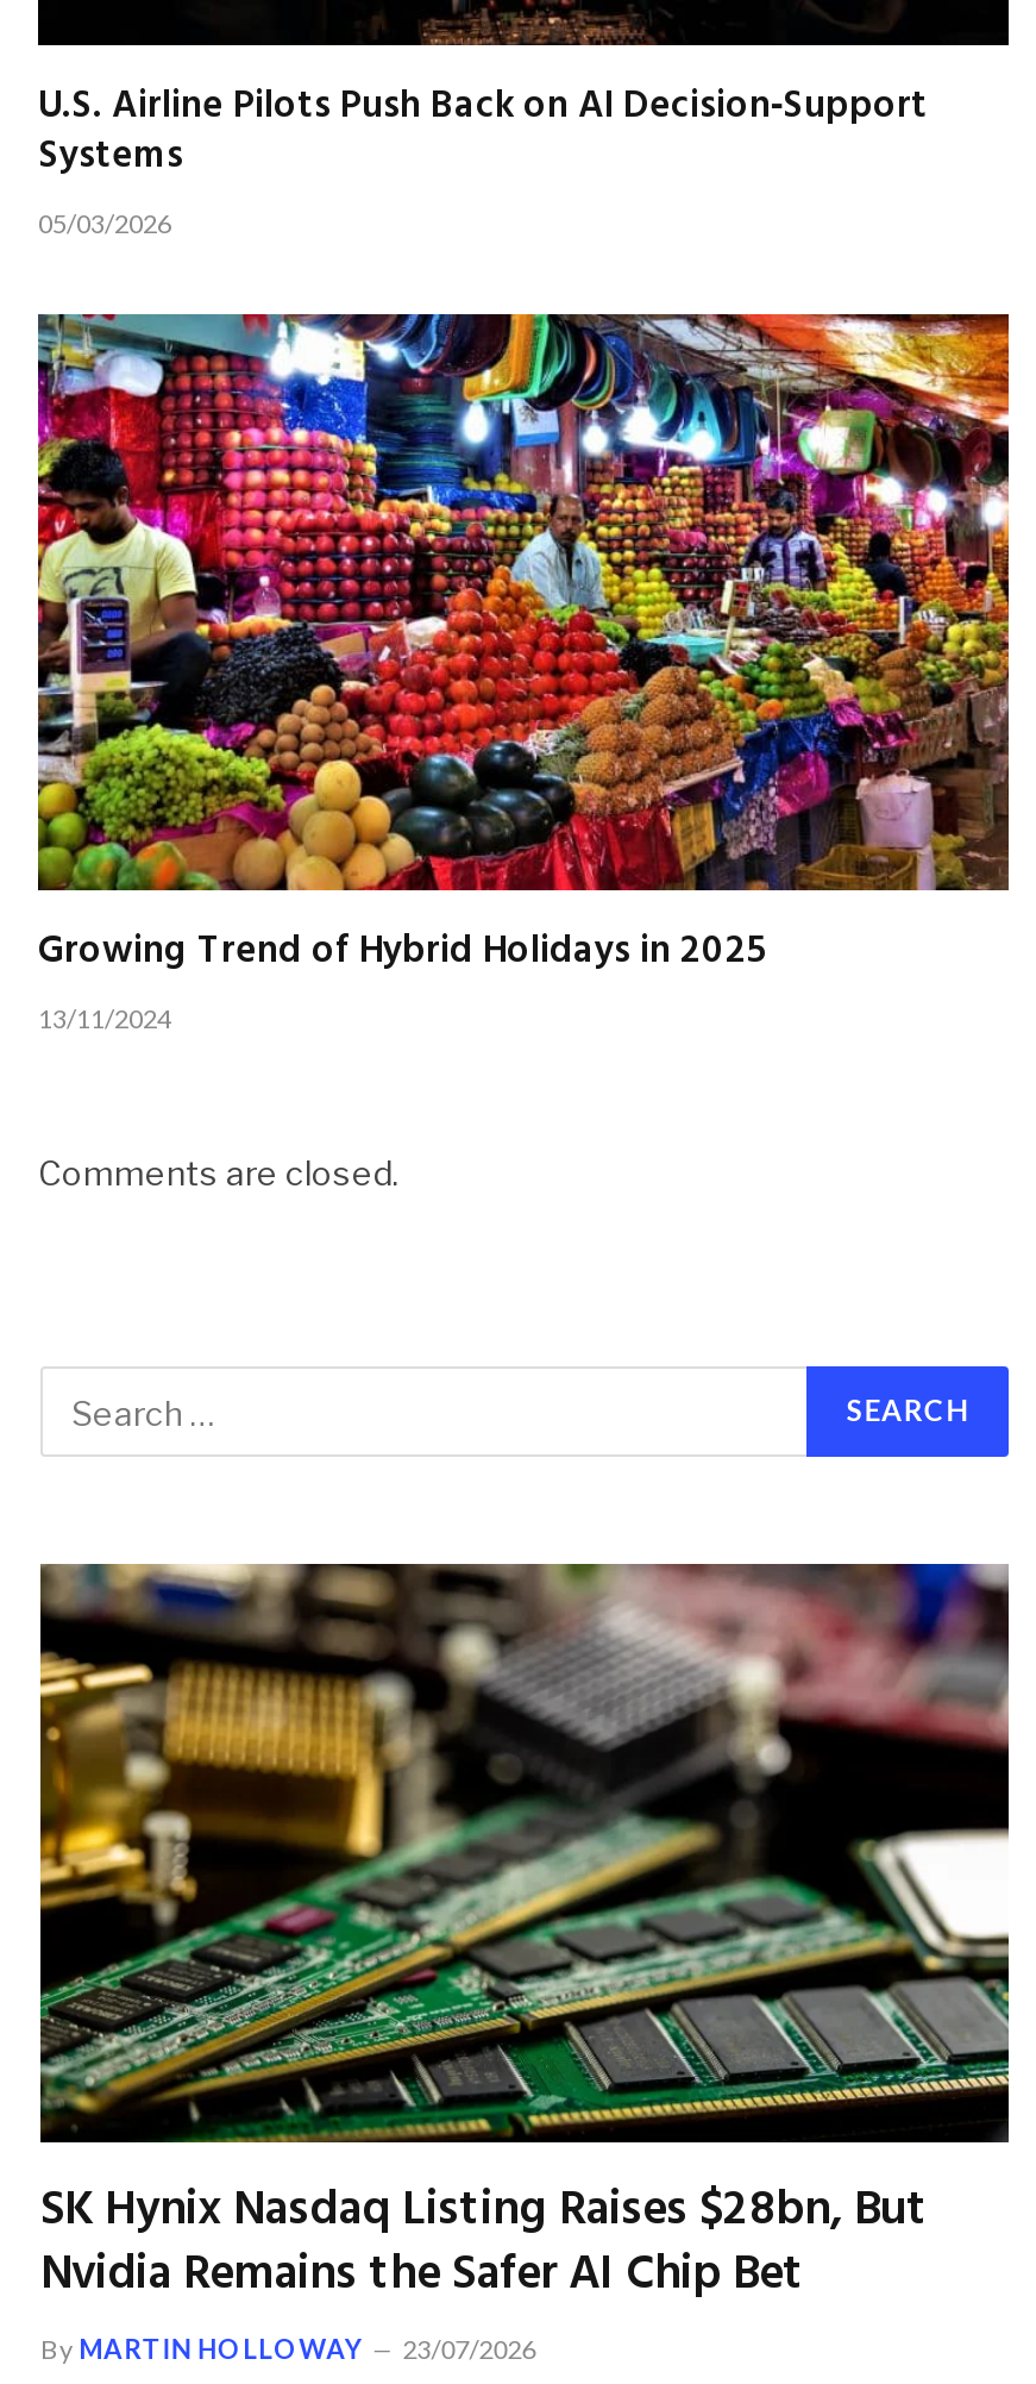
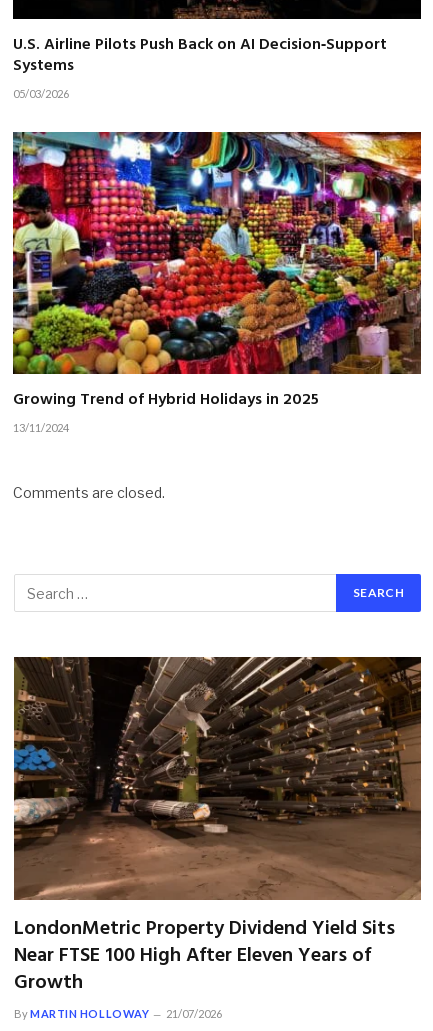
[38,1562,1011,2313] [image] | SK Hynix Nasdaq Listing Raises $28bn, But | Nvidia Remains the Safer AI Chip Bet -> [13,656,422,999] [image] | LondonMetric Property Dividend Yield Sits | Near FTSE 100 High After Eleven Years of | Growth
[40,2332,536,2363] By MARTIN HOLLOWAY 23/07/2026 -> [14,1007,222,1020] By MARTIN HOLLOWAY 21/07/2026

